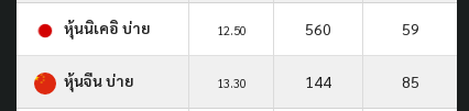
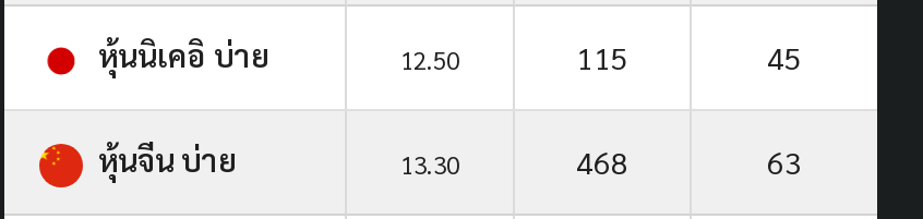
[305,18,331,38] 560 -> [576,37,628,76] 115
[401,18,419,38] 59 -> [767,37,802,76] 45
[305,71,331,91] 144 -> [576,141,628,180] 468
[401,71,419,91] 85 -> [767,141,802,180] 63

